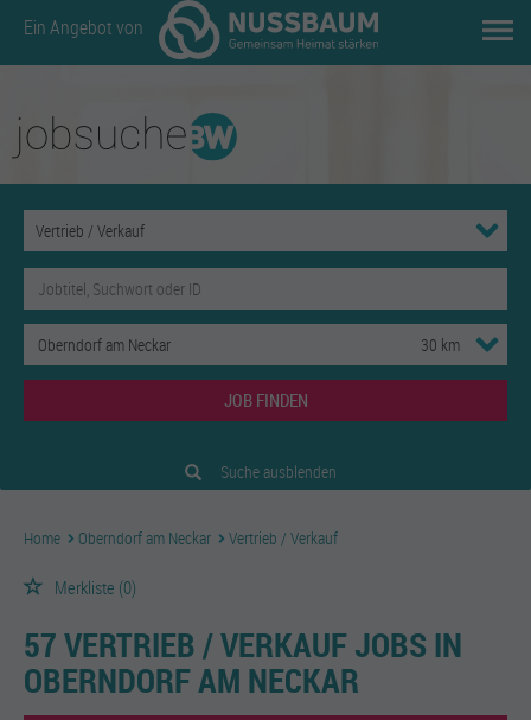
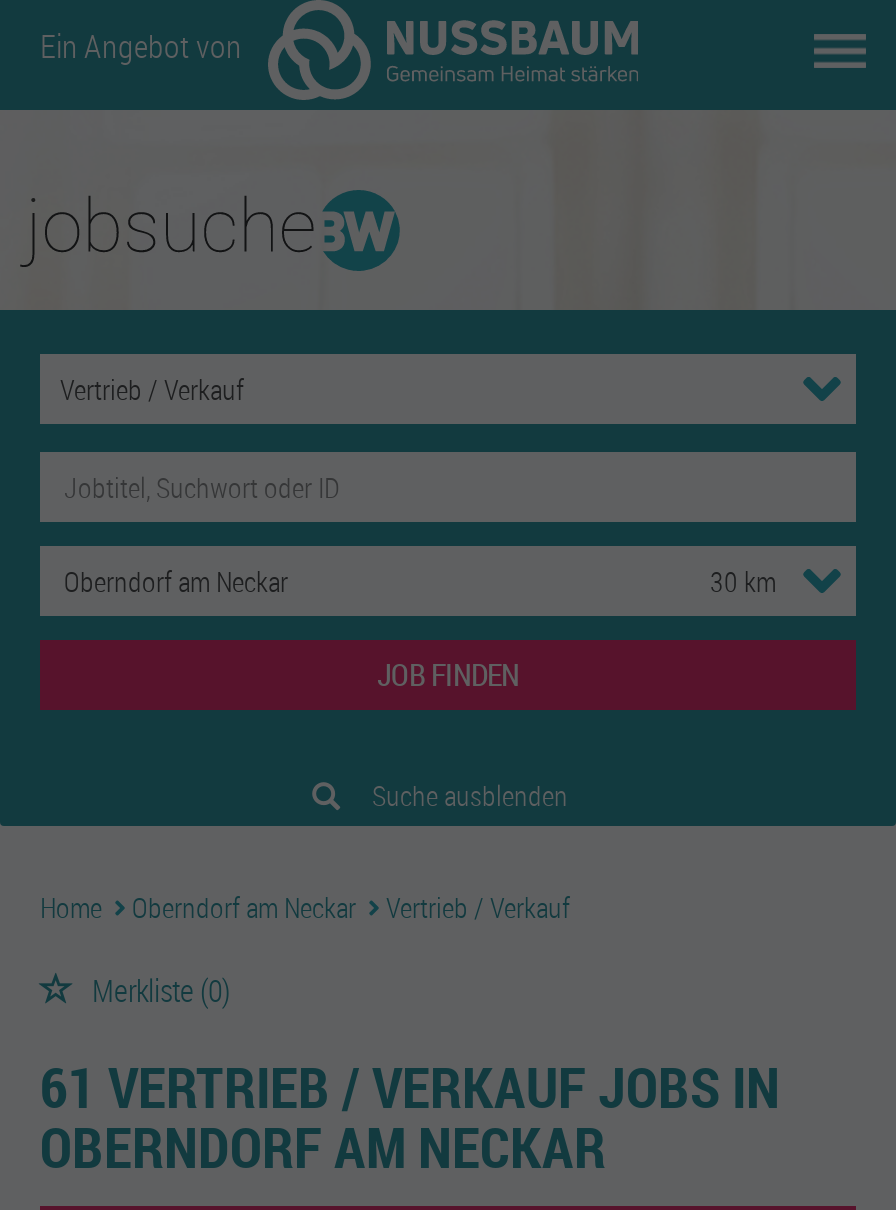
[24,622,462,667] 57 VERTRIEB / VERKAUF JOBS IN -> [40,1048,780,1124] 61 VERTRIEB / VERKAUF JOBS IN

